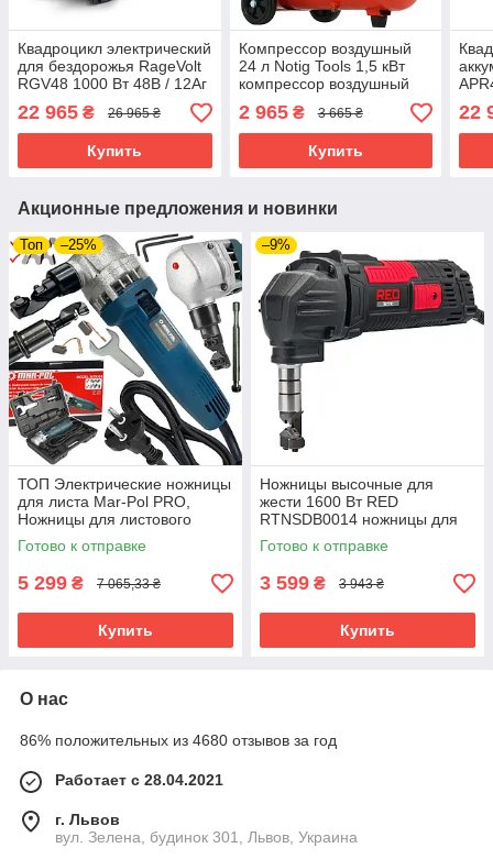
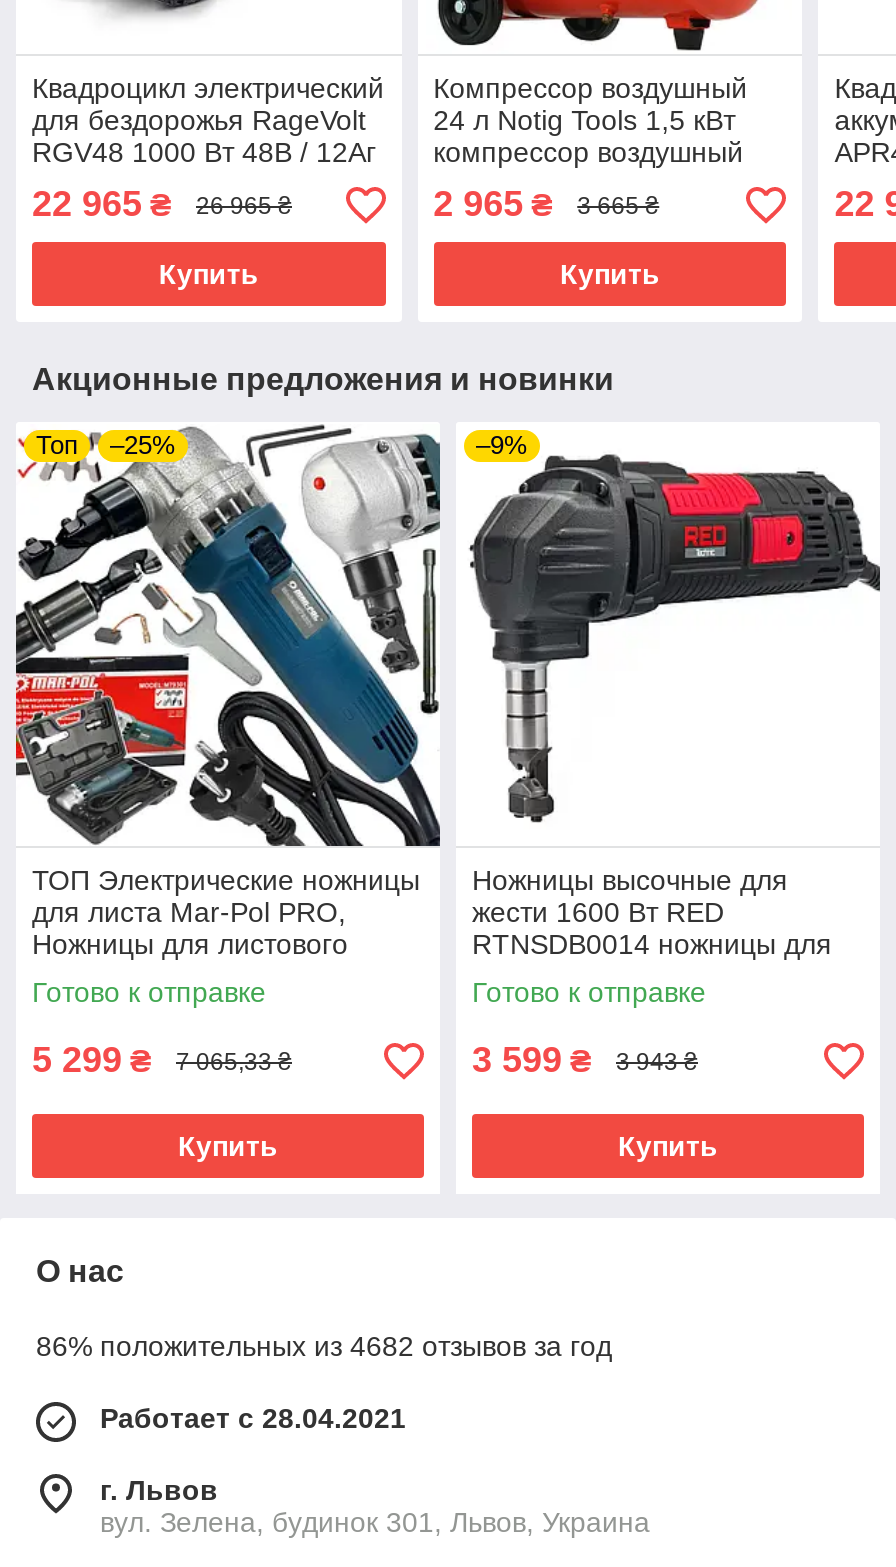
[20,732,337,749] 86% положительных из 4680 отзывов за год -> [36,1331,612,1363] 86% положительных из 4682 отзывов за год

